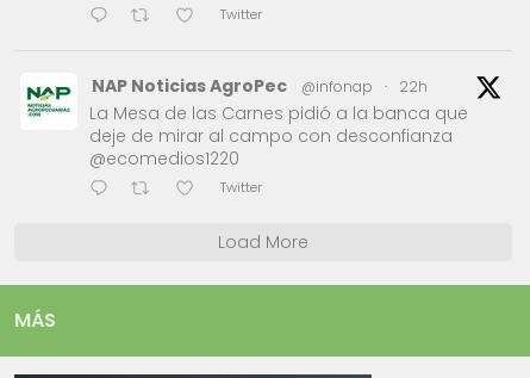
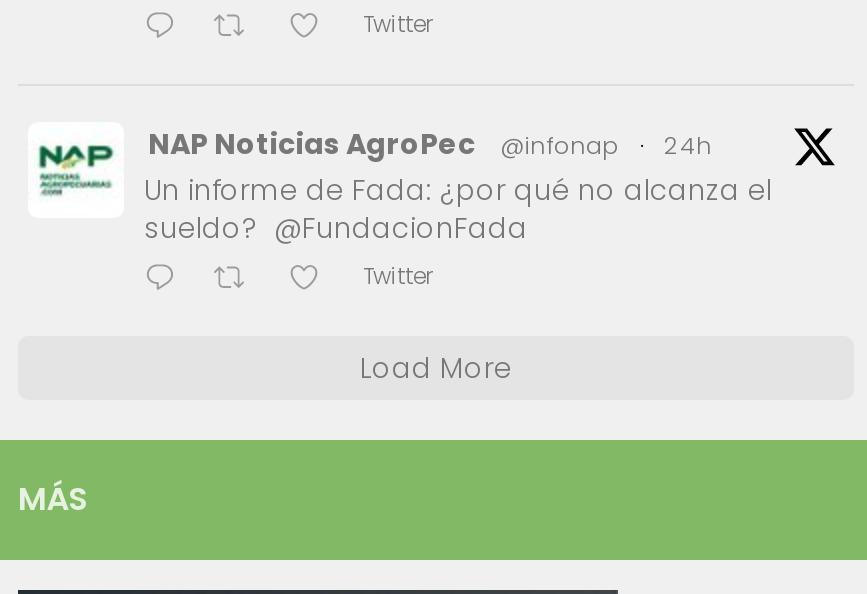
[89,76,468,170] 22h | La Mesa de las Carnes pidió a la banca que | deje de mirar al campo con desconfianza | @ecomedios1220 -> [144,128,772,248] 24h | Un informe de Fada: ¿por qué no alcanza el | sueldo? @FundacionFada

